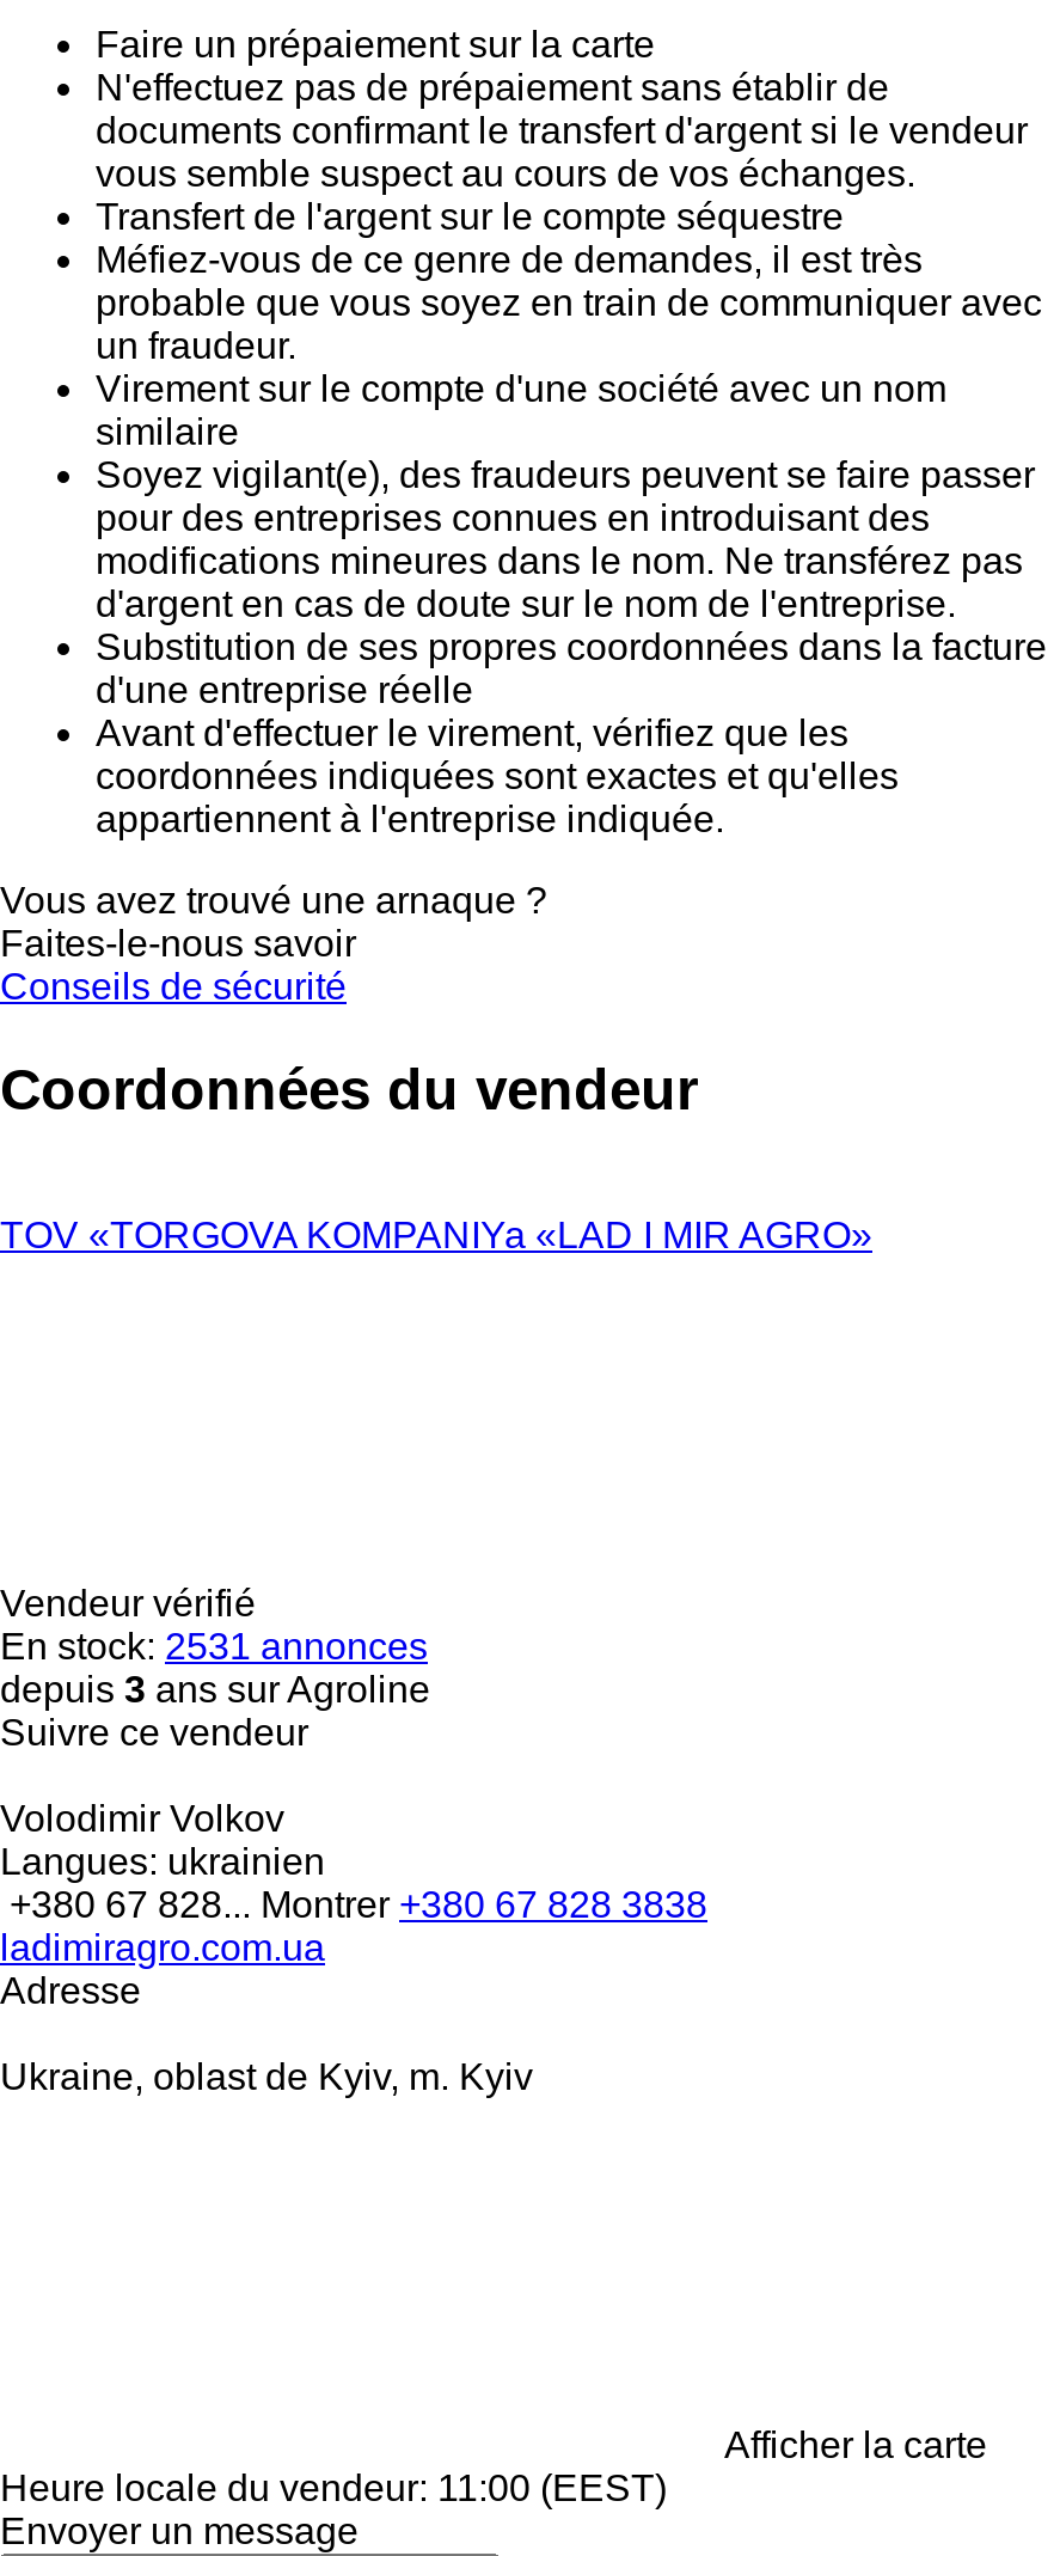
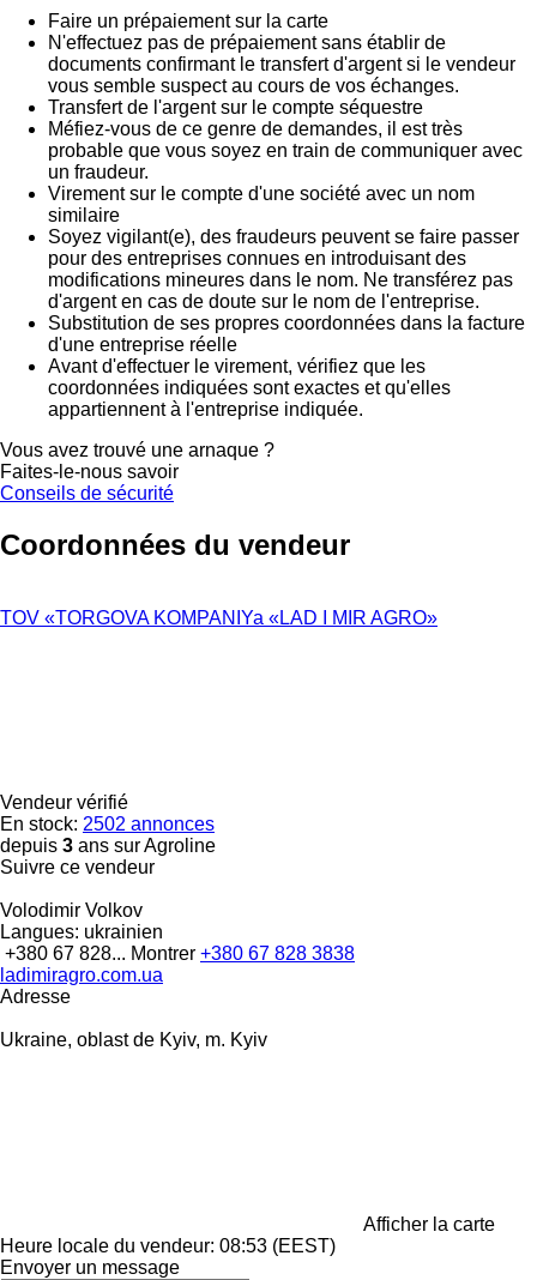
[0,1625,428,1665] En stock: 2531 annonces -> [0,813,215,834] En stock: 2502 annonces
[0,2466,667,2507] Heure locale du vendeur: 11:00 (EEST) -> [0,1235,336,1255] Heure locale du vendeur: 08:53 (EEST)

